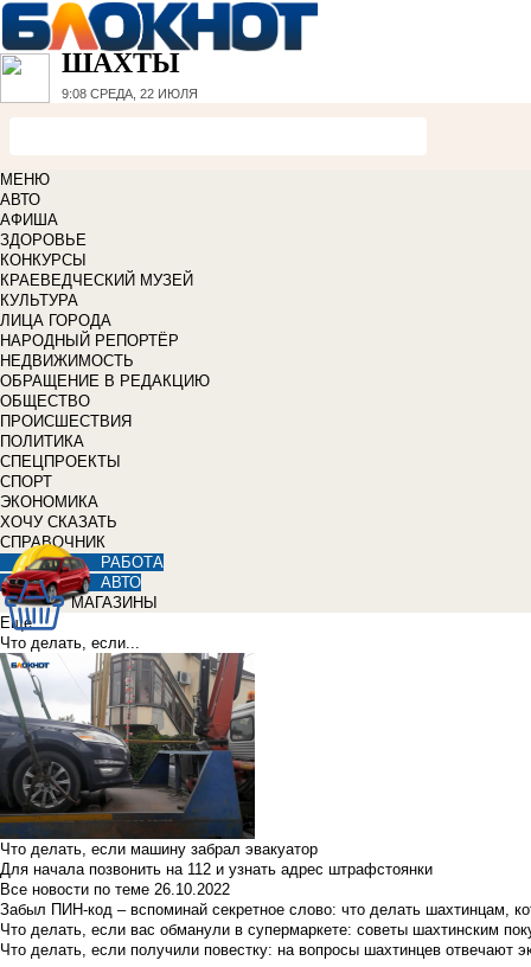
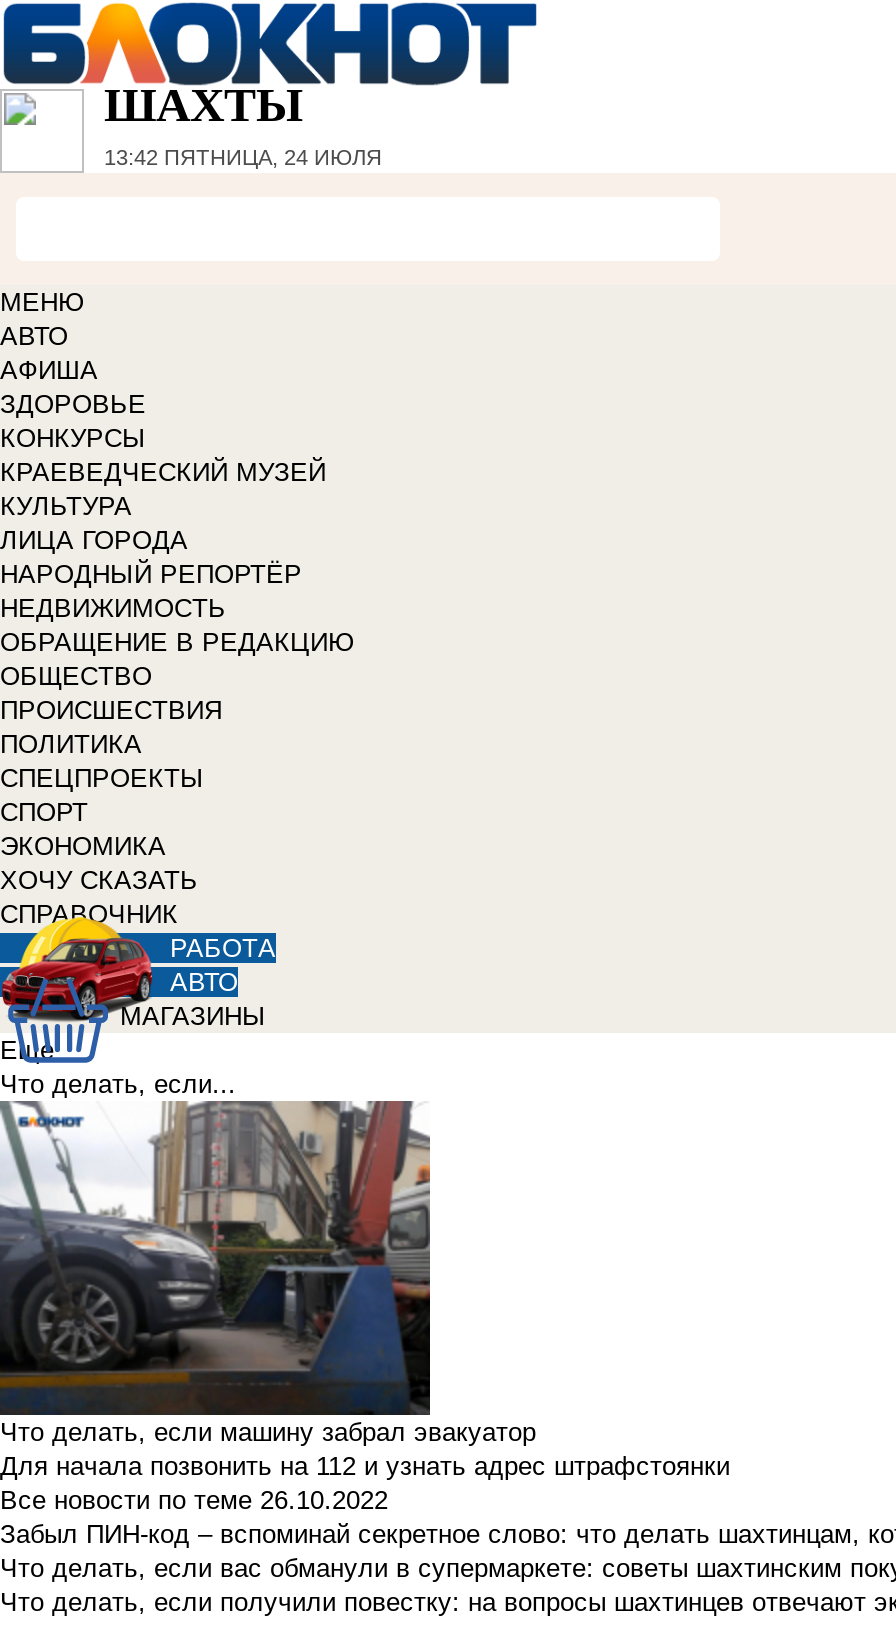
[62,87,198,101] 9:08 СРЕДА, 22 ИЮЛЯ -> [104,146,382,170] 13:42 ПЯТНИЦА, 24 ИЮЛЯ

